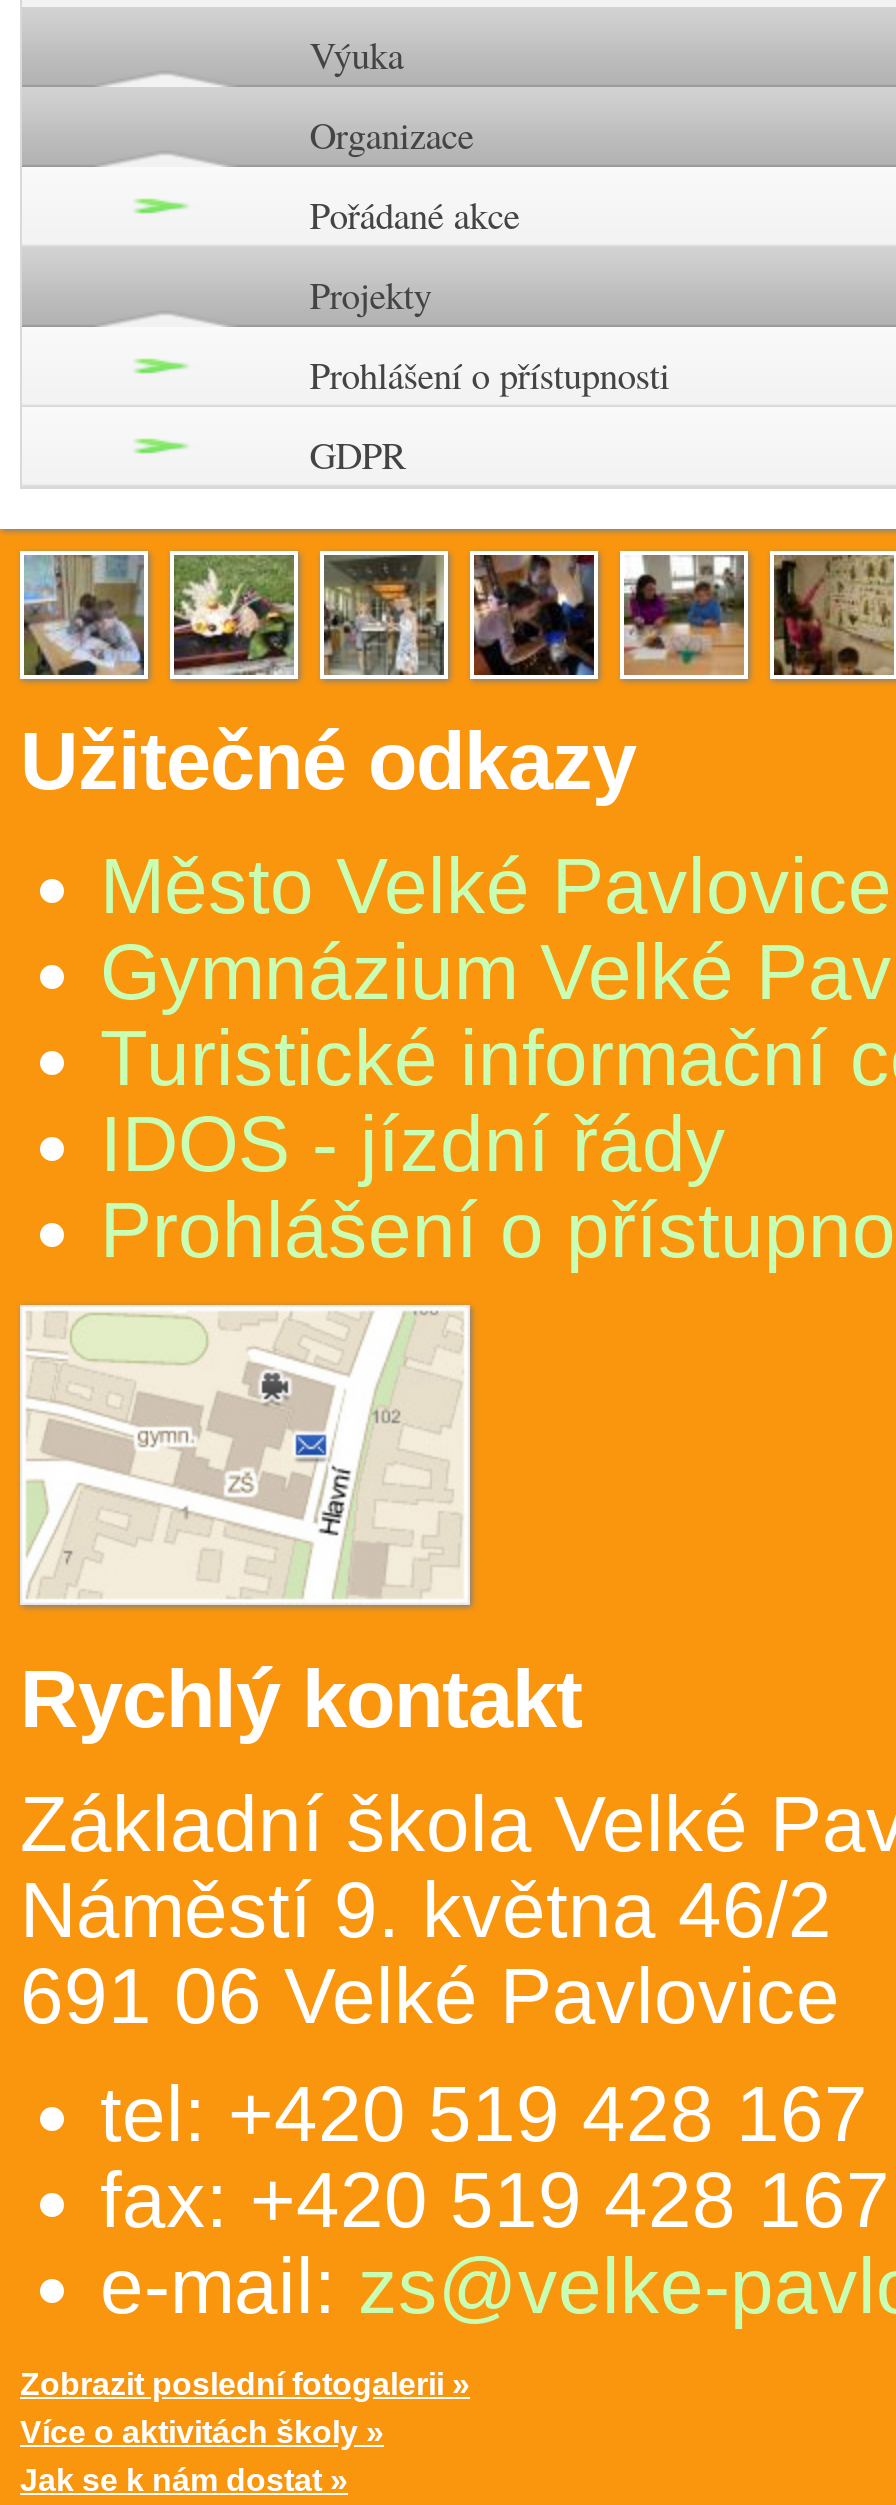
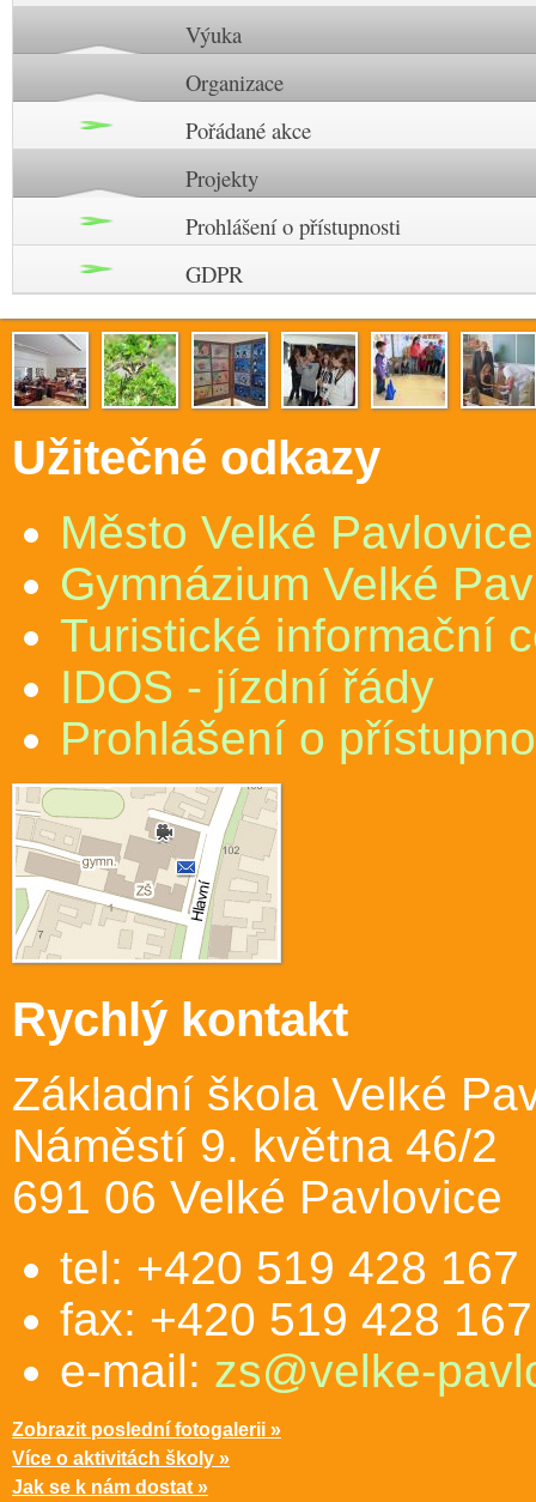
[24,555,144,677] [image] -> [13,333,87,406] [image]
[172,555,296,677] [image] -> [104,334,177,406] [image]
[324,555,446,675] [image] -> [194,333,267,407] [image]
[472,553,594,677] [image] -> [282,333,357,407] [image]
[622,553,744,675] [image] -> [372,333,446,405] [image]
[774,555,890,677] [image] -> [463,333,532,407] [image]

